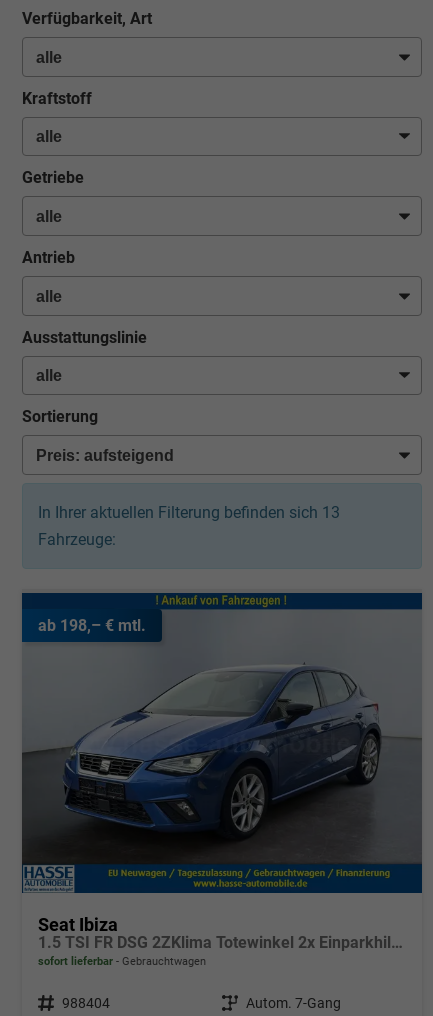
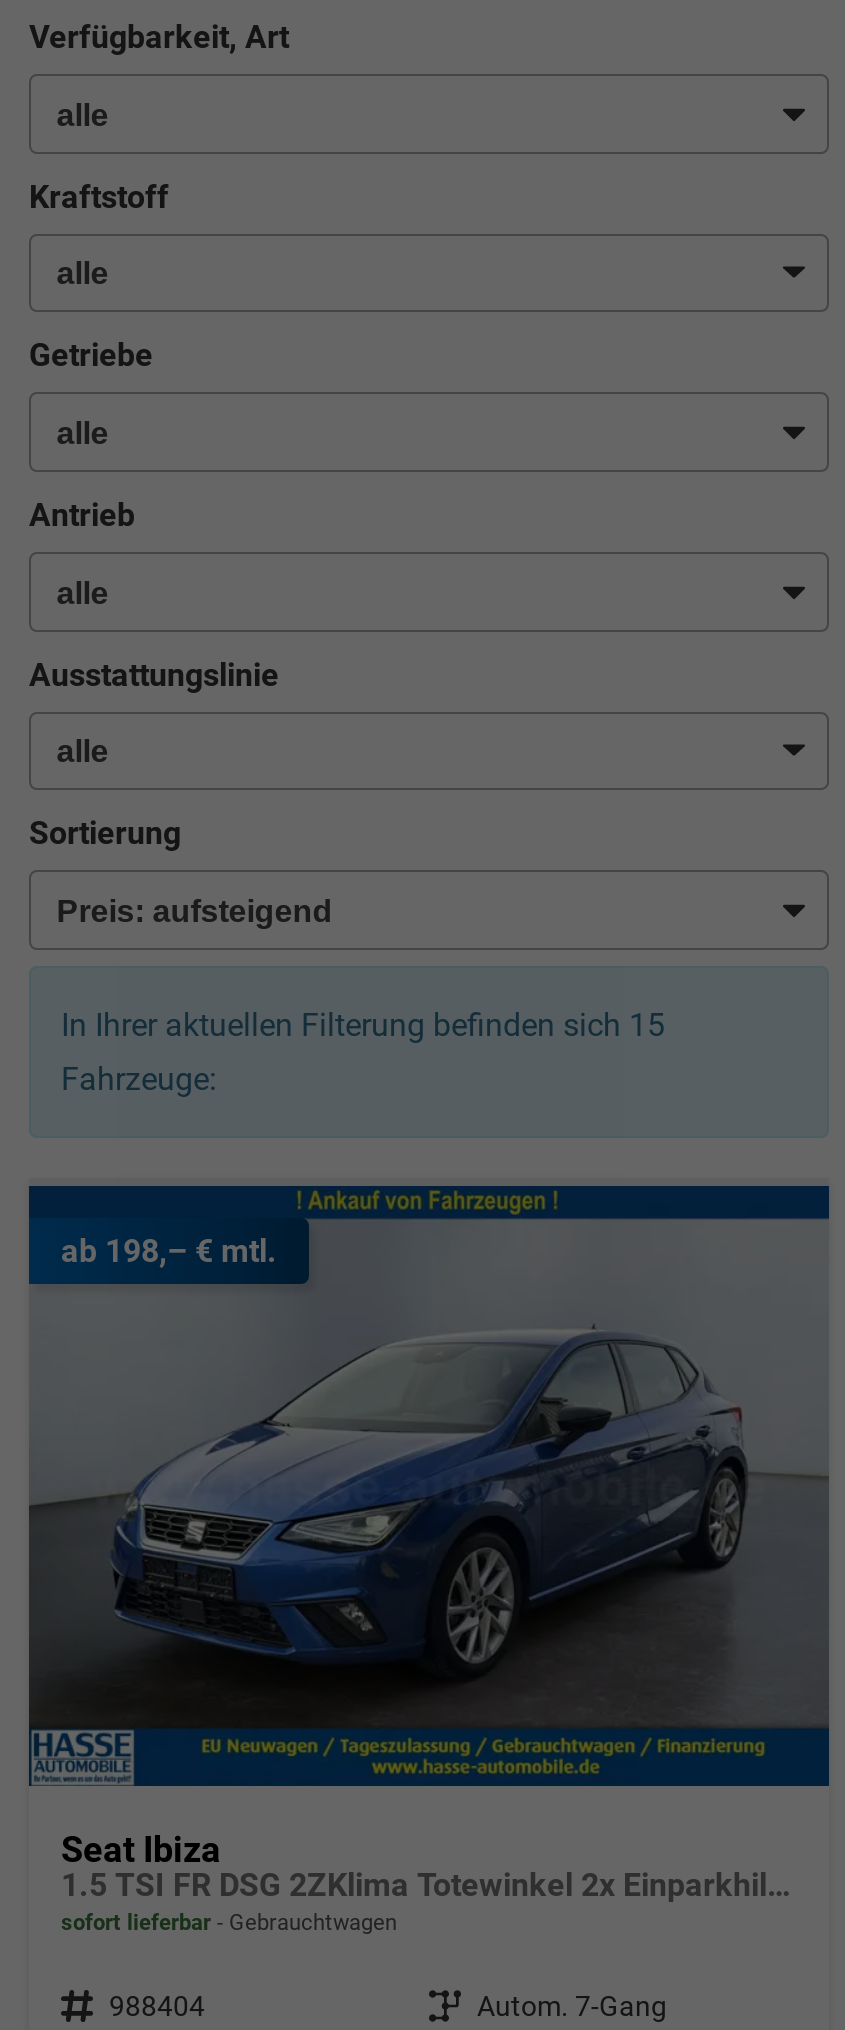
[38,503,340,522] In Ihrer aktuellen Filterung befinden sich 13 -> [61,1005,665,1043] In Ihrer aktuellen Filterung befinden sich 15

